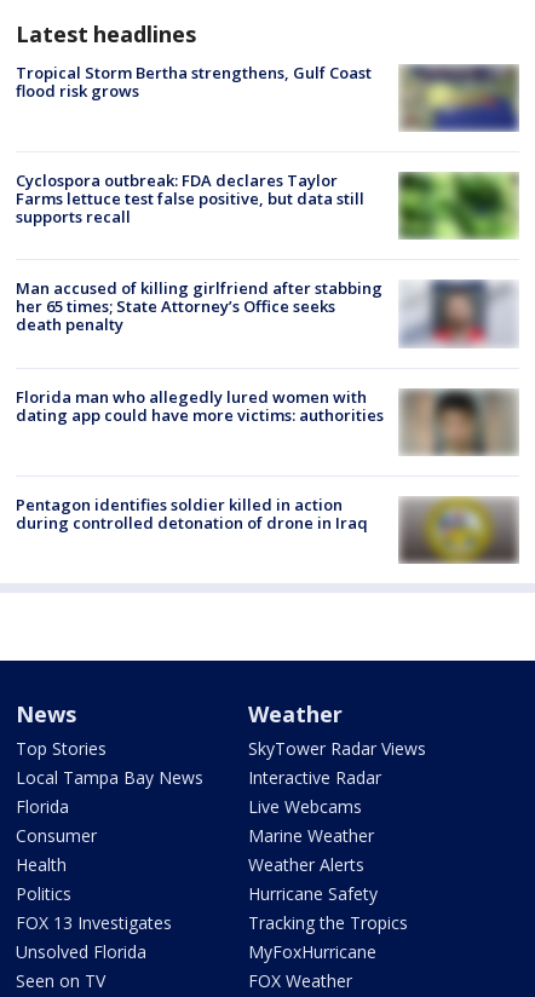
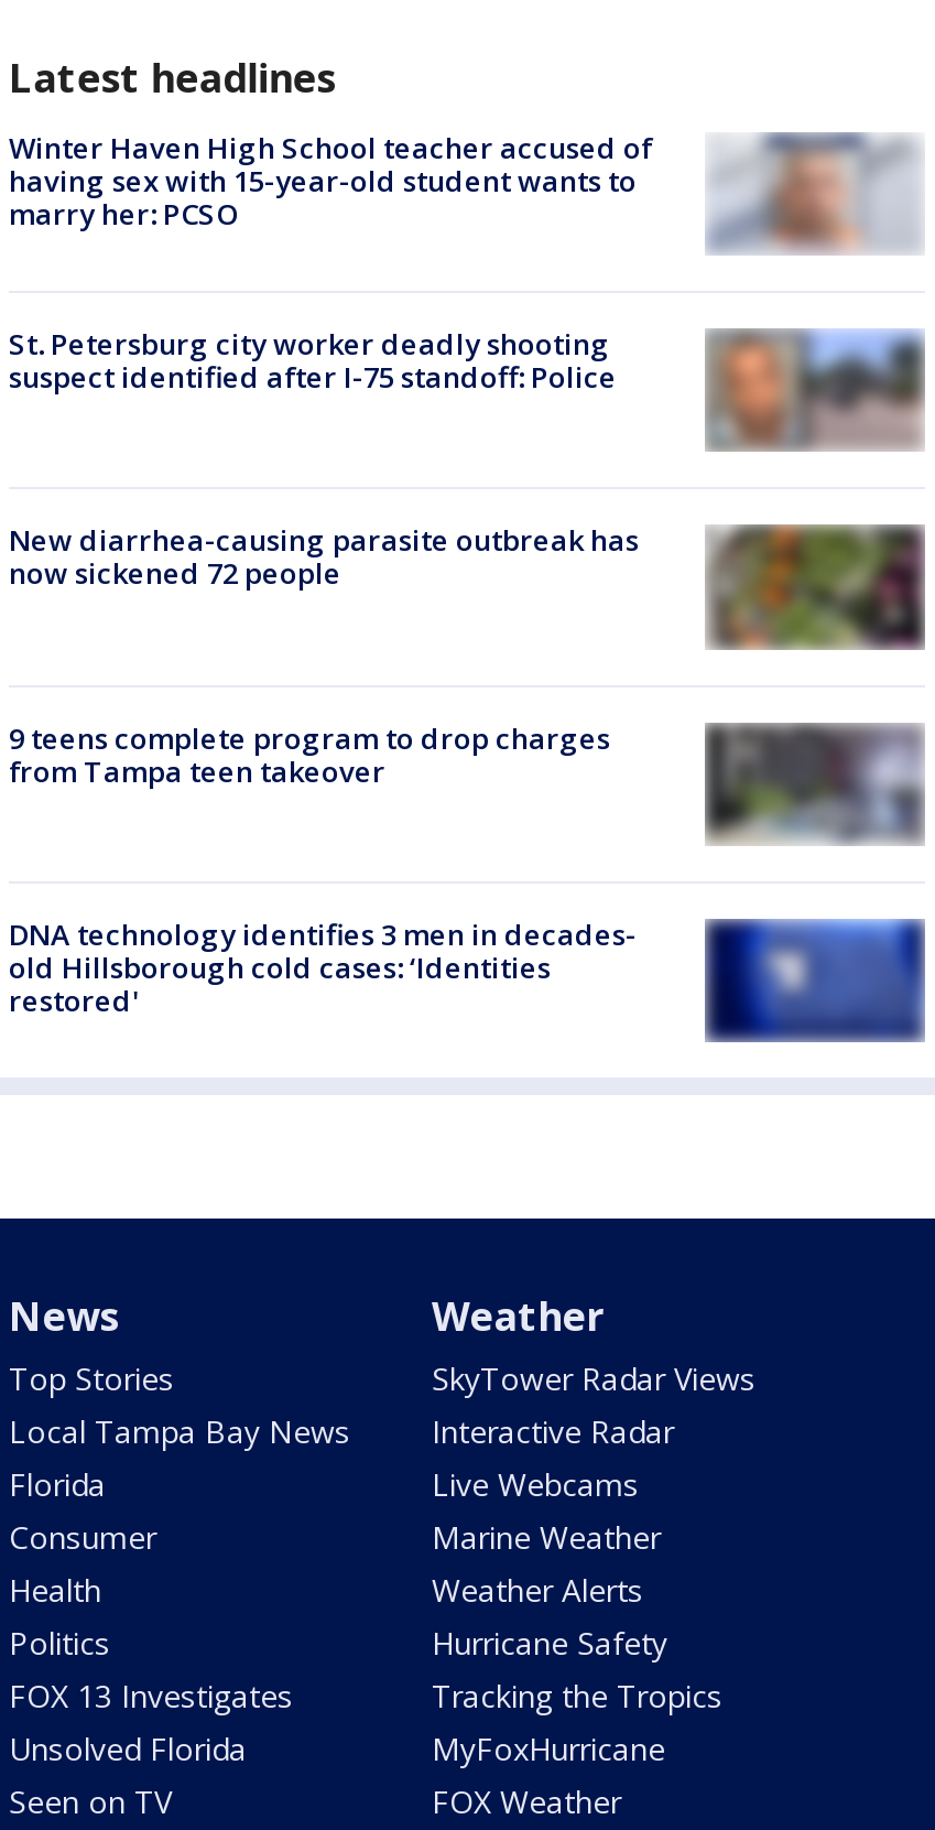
[16,62,519,132] [image] | Tropical Storm Bertha strengthens, Gulf Coast | flood risk grows -> [9,128,923,253] [image] | Winter Haven High School teacher accused of | having sex with 15-year-old student wants to | marry her: PCSO
[16,170,364,228] Cyclospora outbreak: FDA declares Taylor | Farms lettuce test false positive, but data still | supports recall -> [9,324,617,397] St. Petersburg city worker deadly shooting | suspect identified after I-75 standoff: Police
[399,172,519,240] [image] -> [707,328,925,452] [image]
[16,278,518,347] [image] | Man accused of killing girlfriend after stabbing | her 65 times; State Attorney’s Office seeks | death penalty -> [9,521,925,650] [image] | New diarrhea-causing parasite outbreak has | now sickened 72 people
[16,386,384,426] Florida man who allegedly lured women with | dating app could have more victims: authorities -> [9,717,610,790] 9 teens complete program to drop charges | from Tampa teen takeover
[399,391,517,456] [image] -> [705,725,923,844] [image]
[16,494,519,564] [image] | Pentagon identifies soldier killed in action | during controlled detonation of drone in Iraq -> [9,914,925,1042] [image] | DNA technology identifies 3 men in decades- | old Hillsborough cold cases: ‘Identities | restored'

